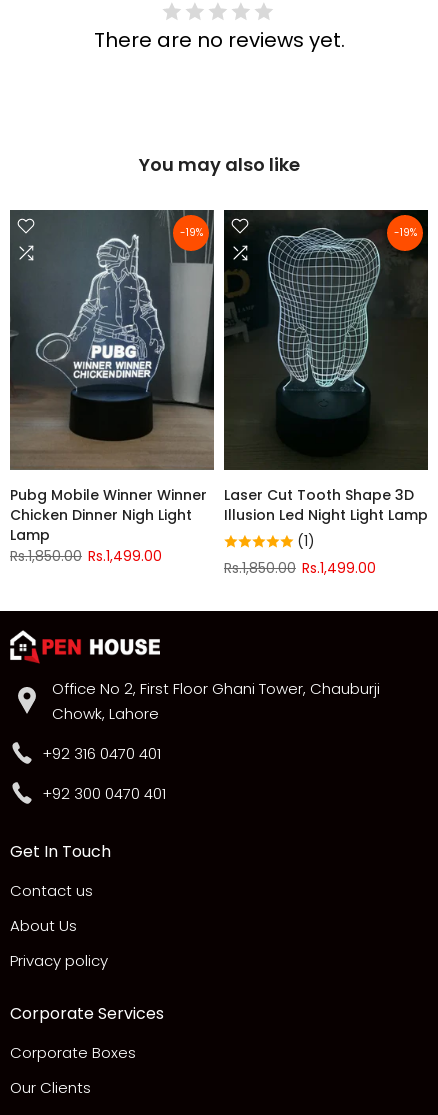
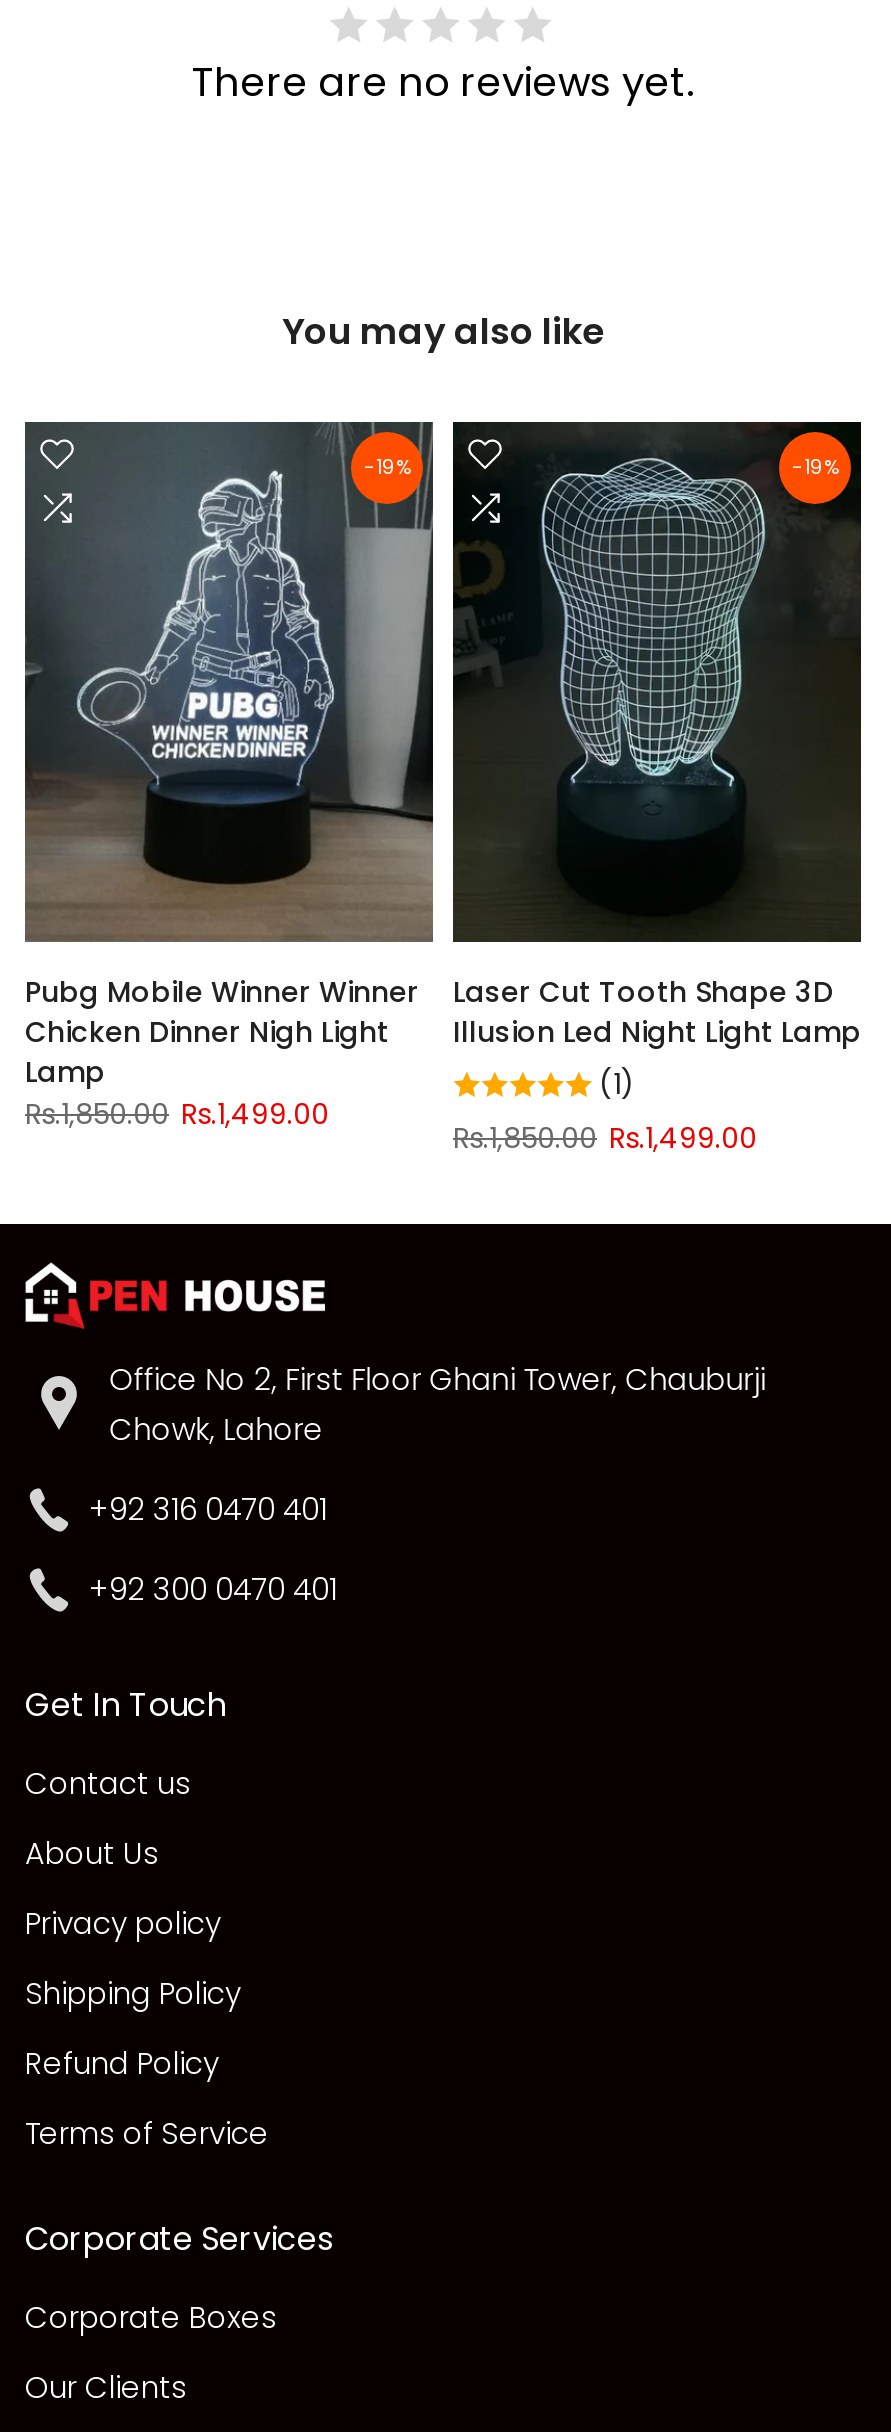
none -> [25,1972,269,2154] Shipping Policy | Refund Policy | Terms of Service

